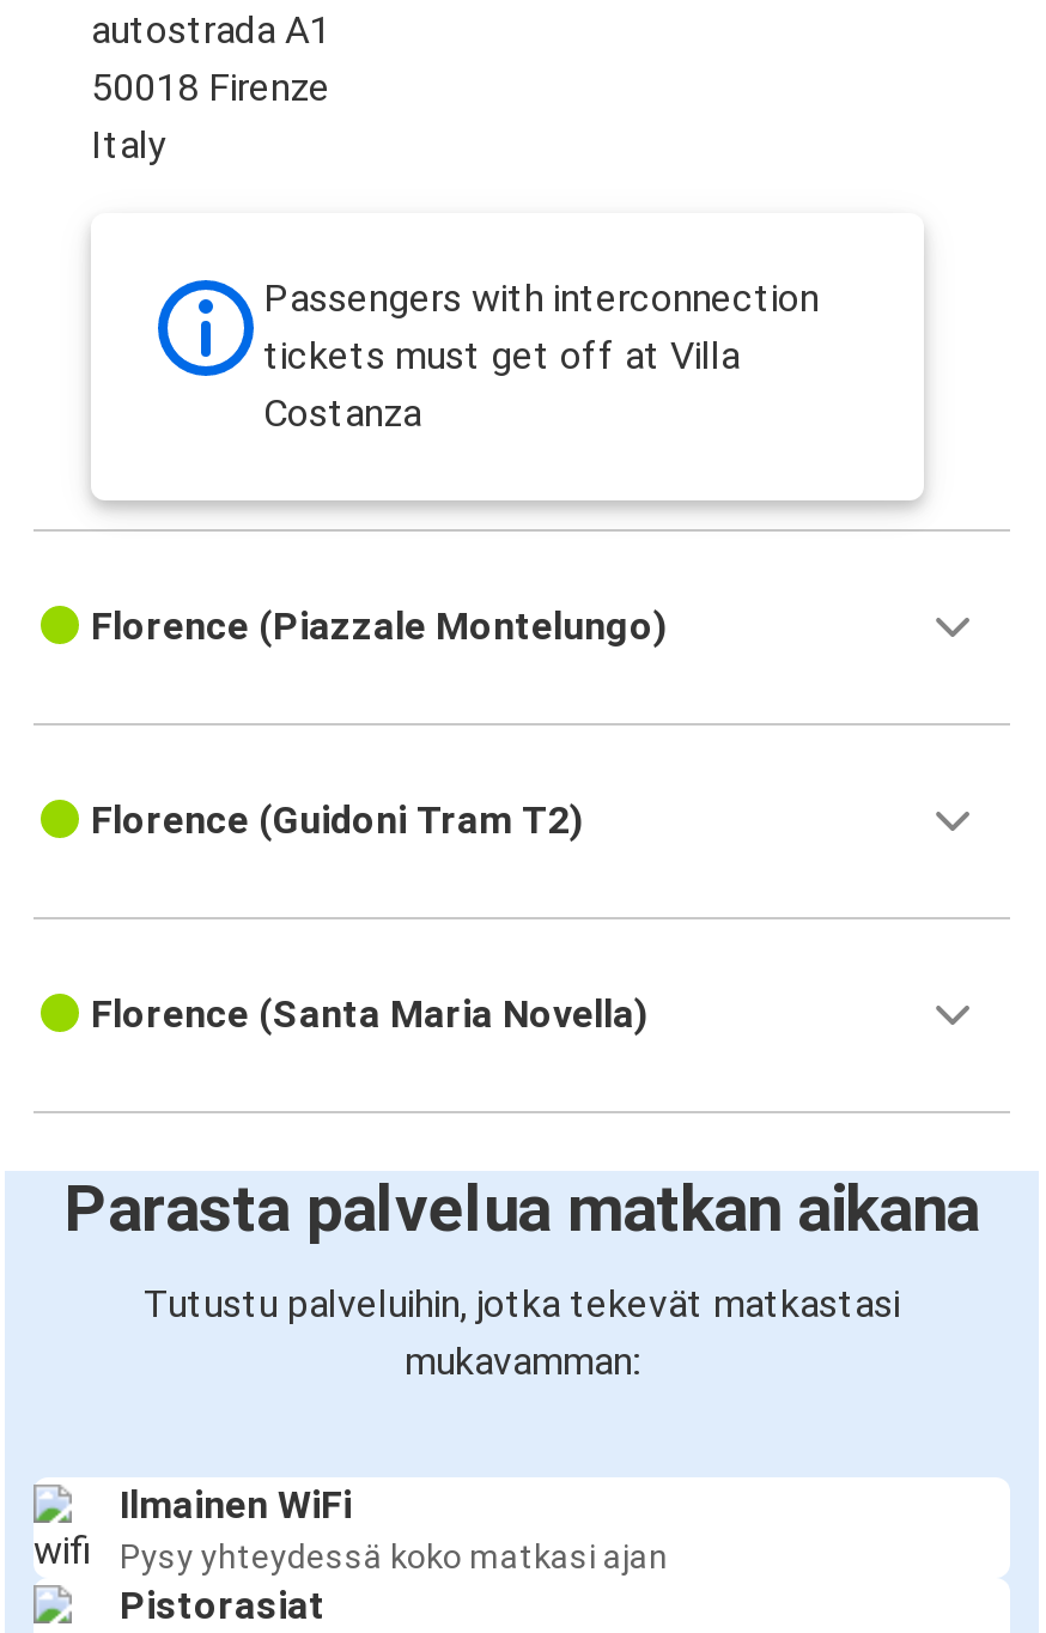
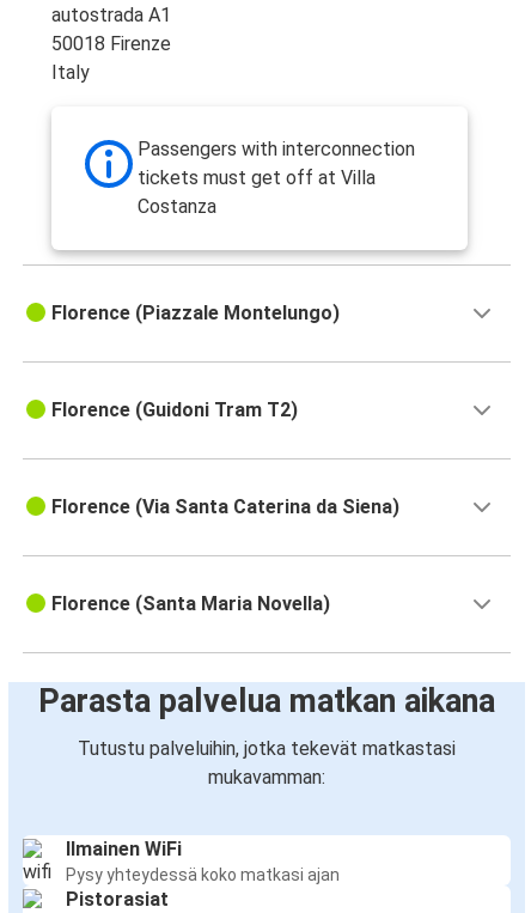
none -> [51,495,399,518] Florence (Via Santa Caterina da Siena)

